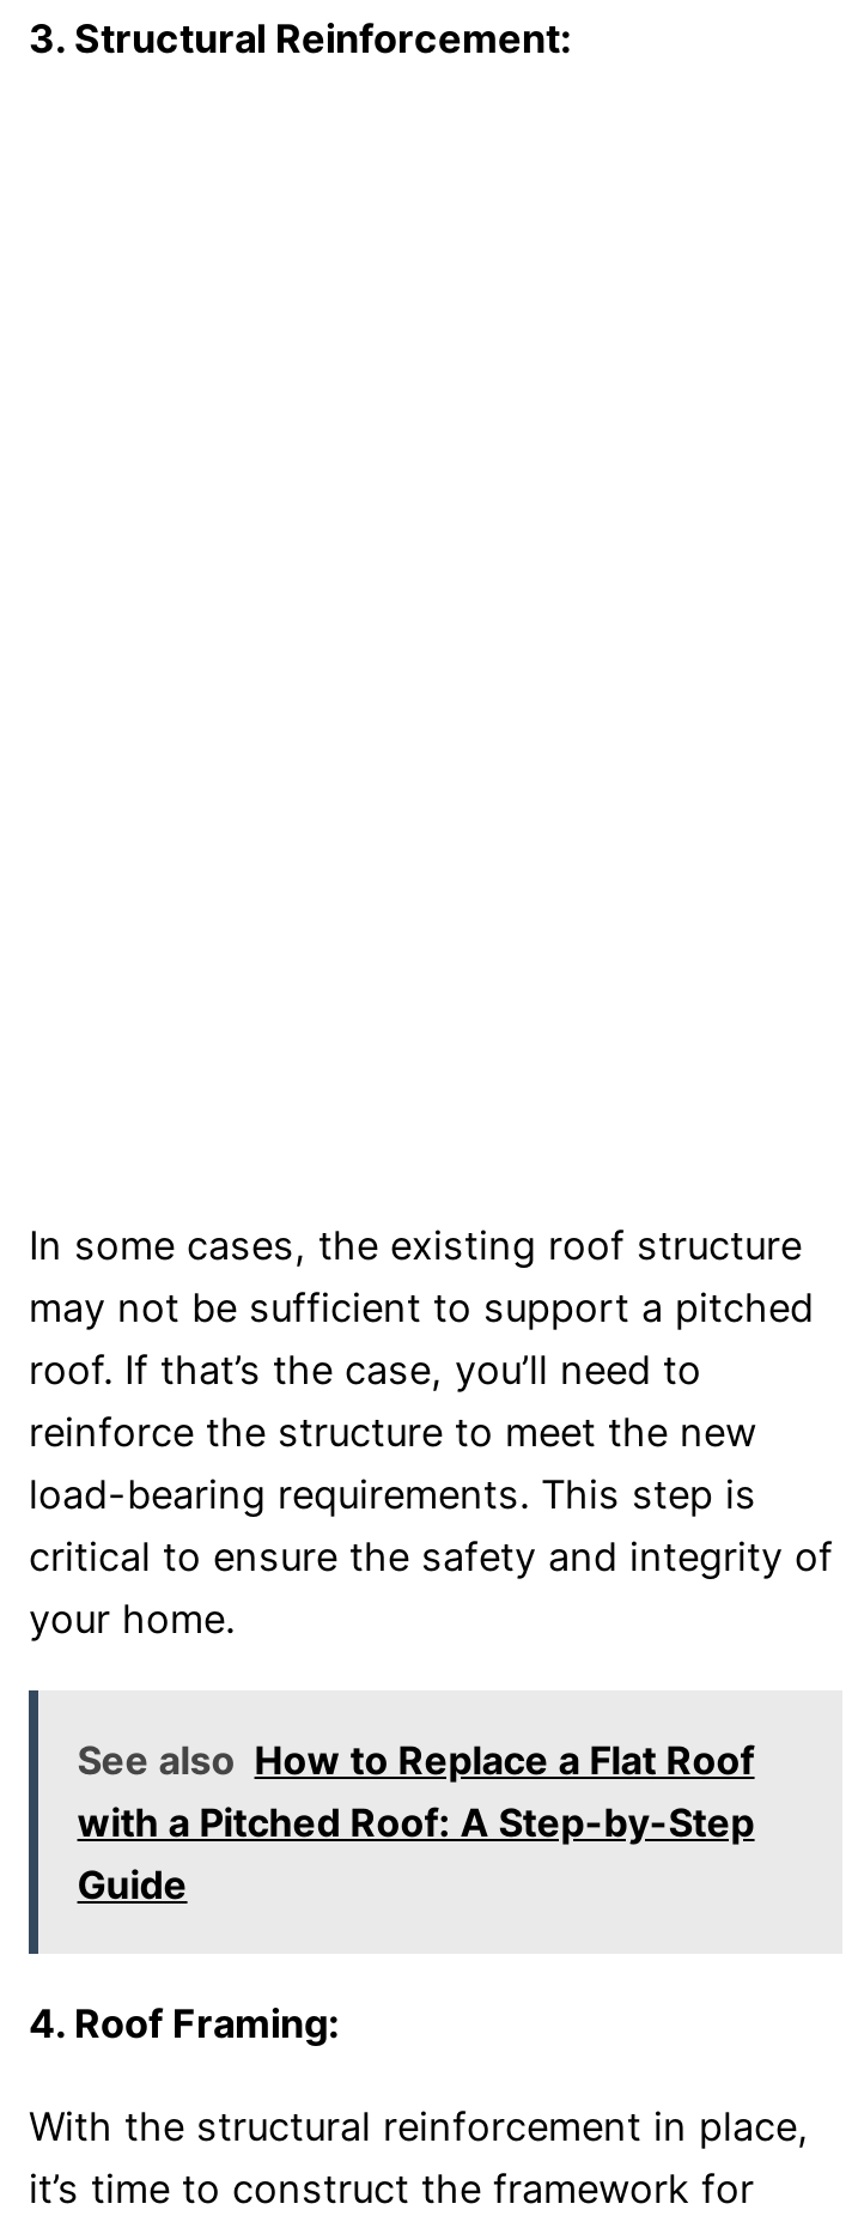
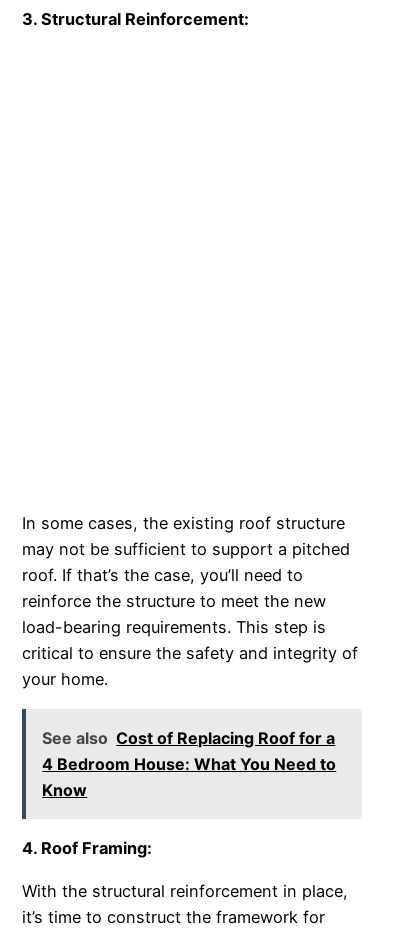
[77,1735,755,1908] See also How to Replace a Flat Roof | with a Pitched Roof: A Step-by-Step | Guide -> [42,728,336,800] See also Cost of Replacing Roof for a | 4 Bedroom House: What You Need to | Know

